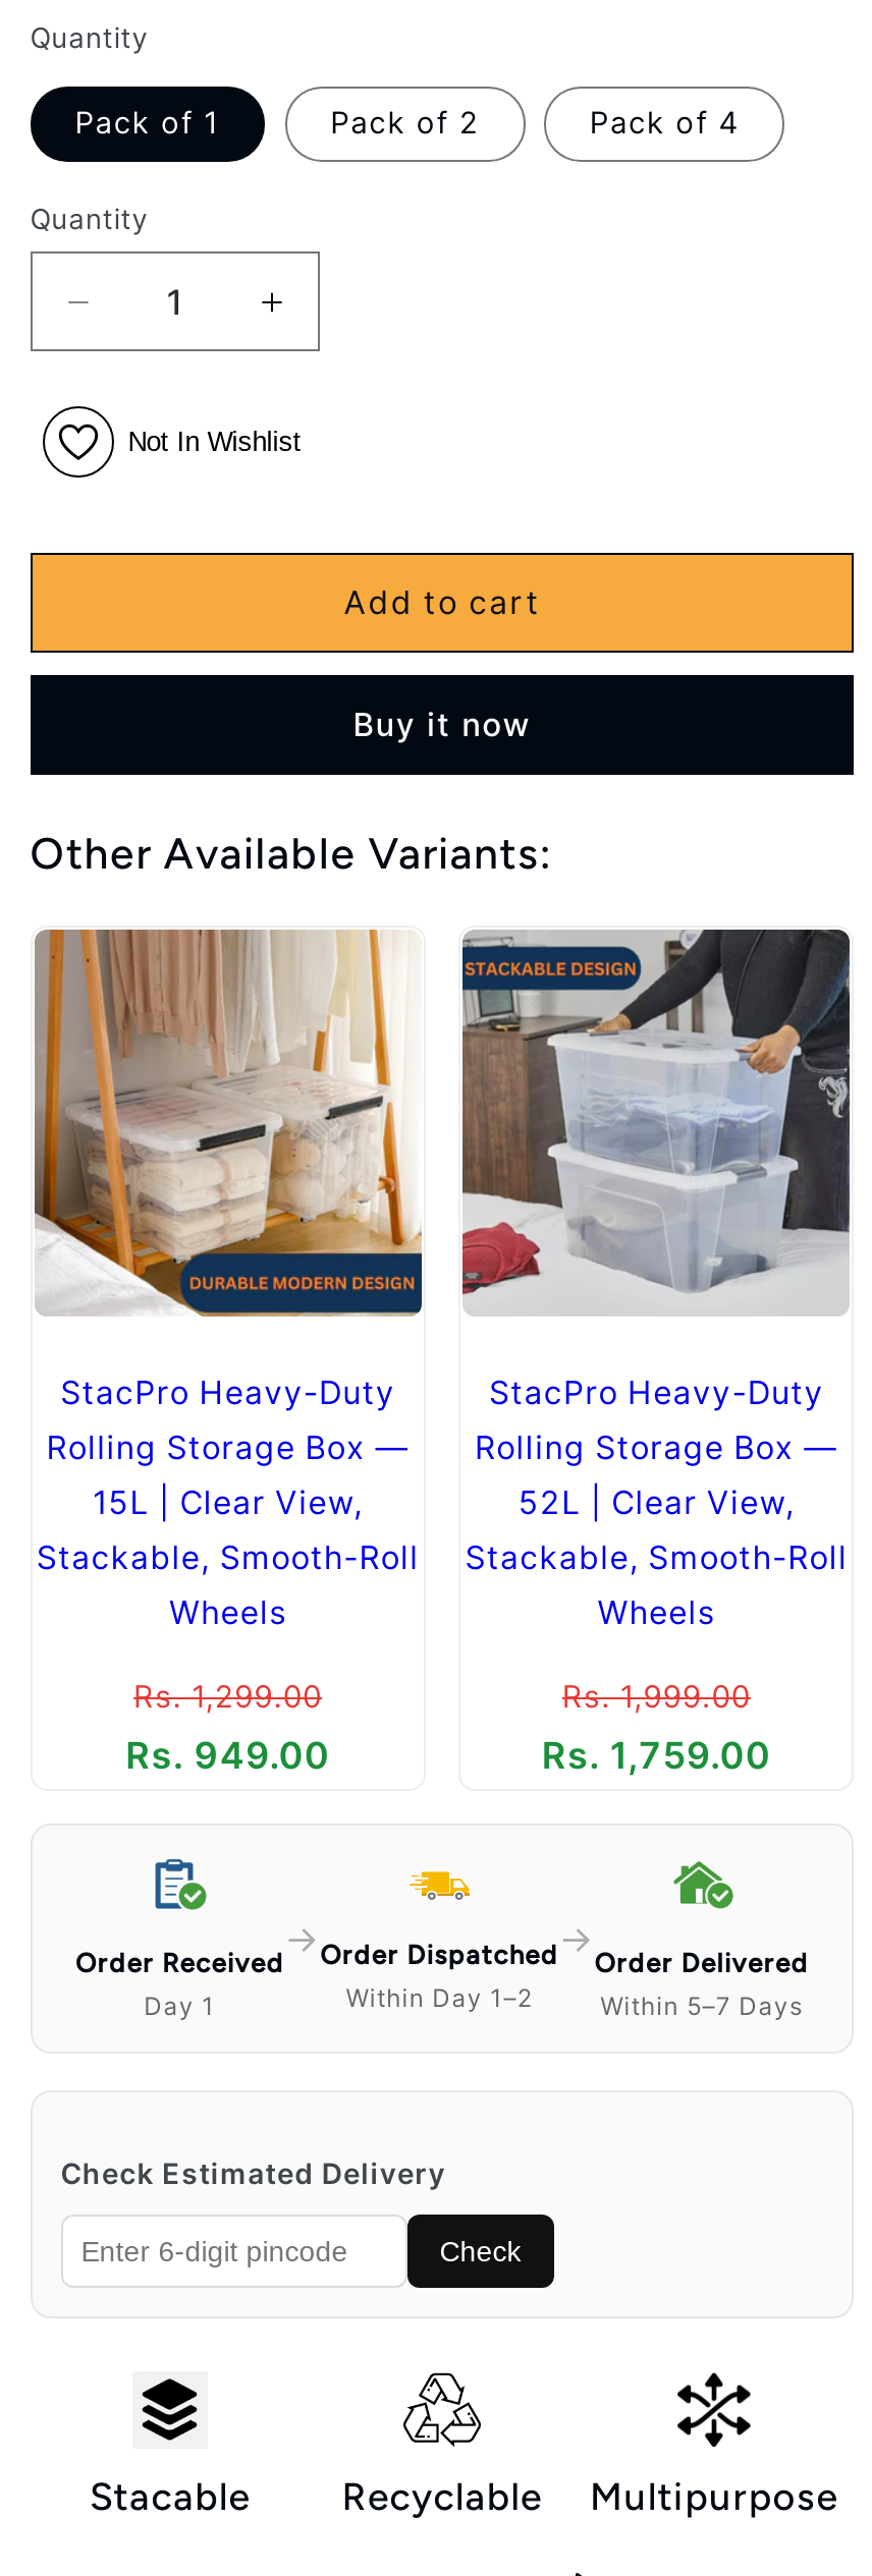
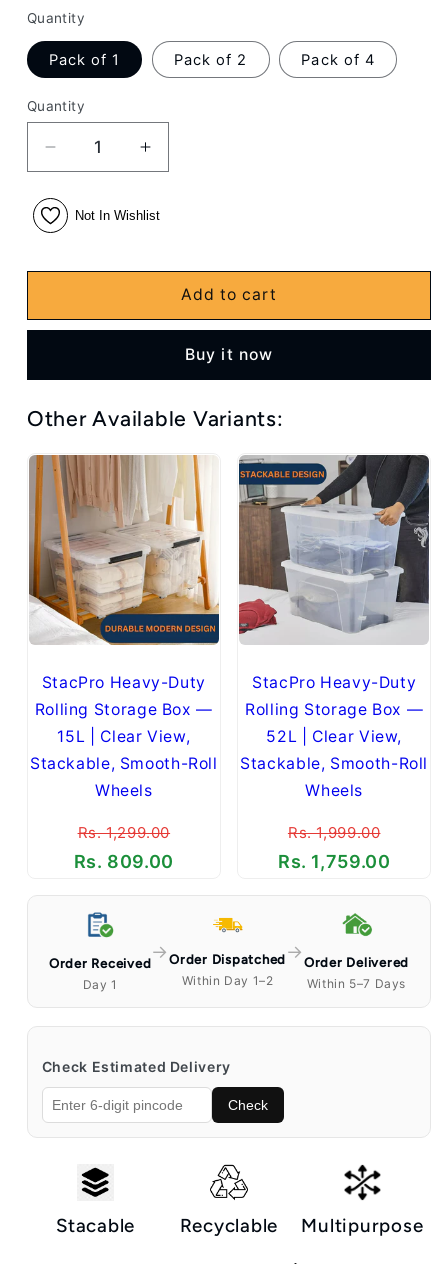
[126,1735,330,1777] Rs. 949.00 -> [74,851,174,872] Rs. 809.00

